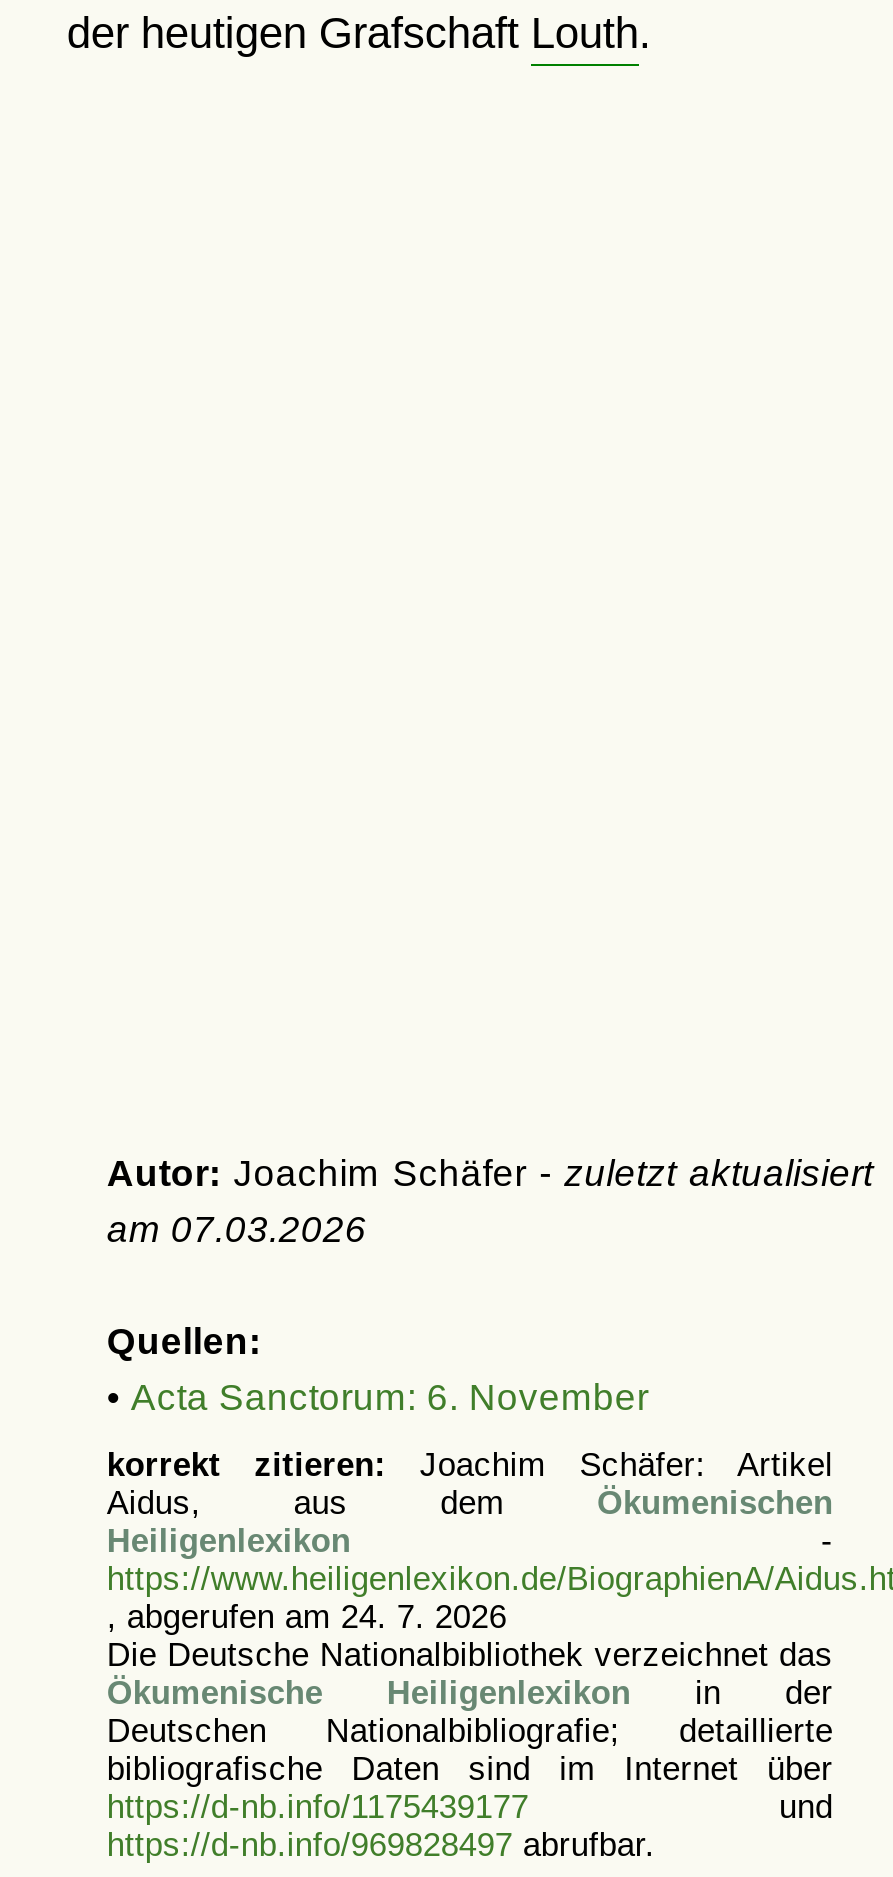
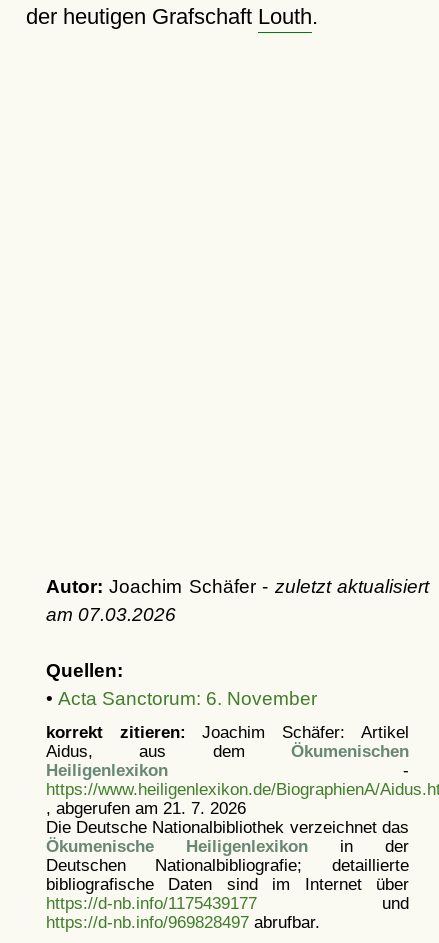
[107,1598,507,1634] , abgerufen am 24. 7. 2026 -> [46,799,246,817] , abgerufen am 21. 7. 2026

